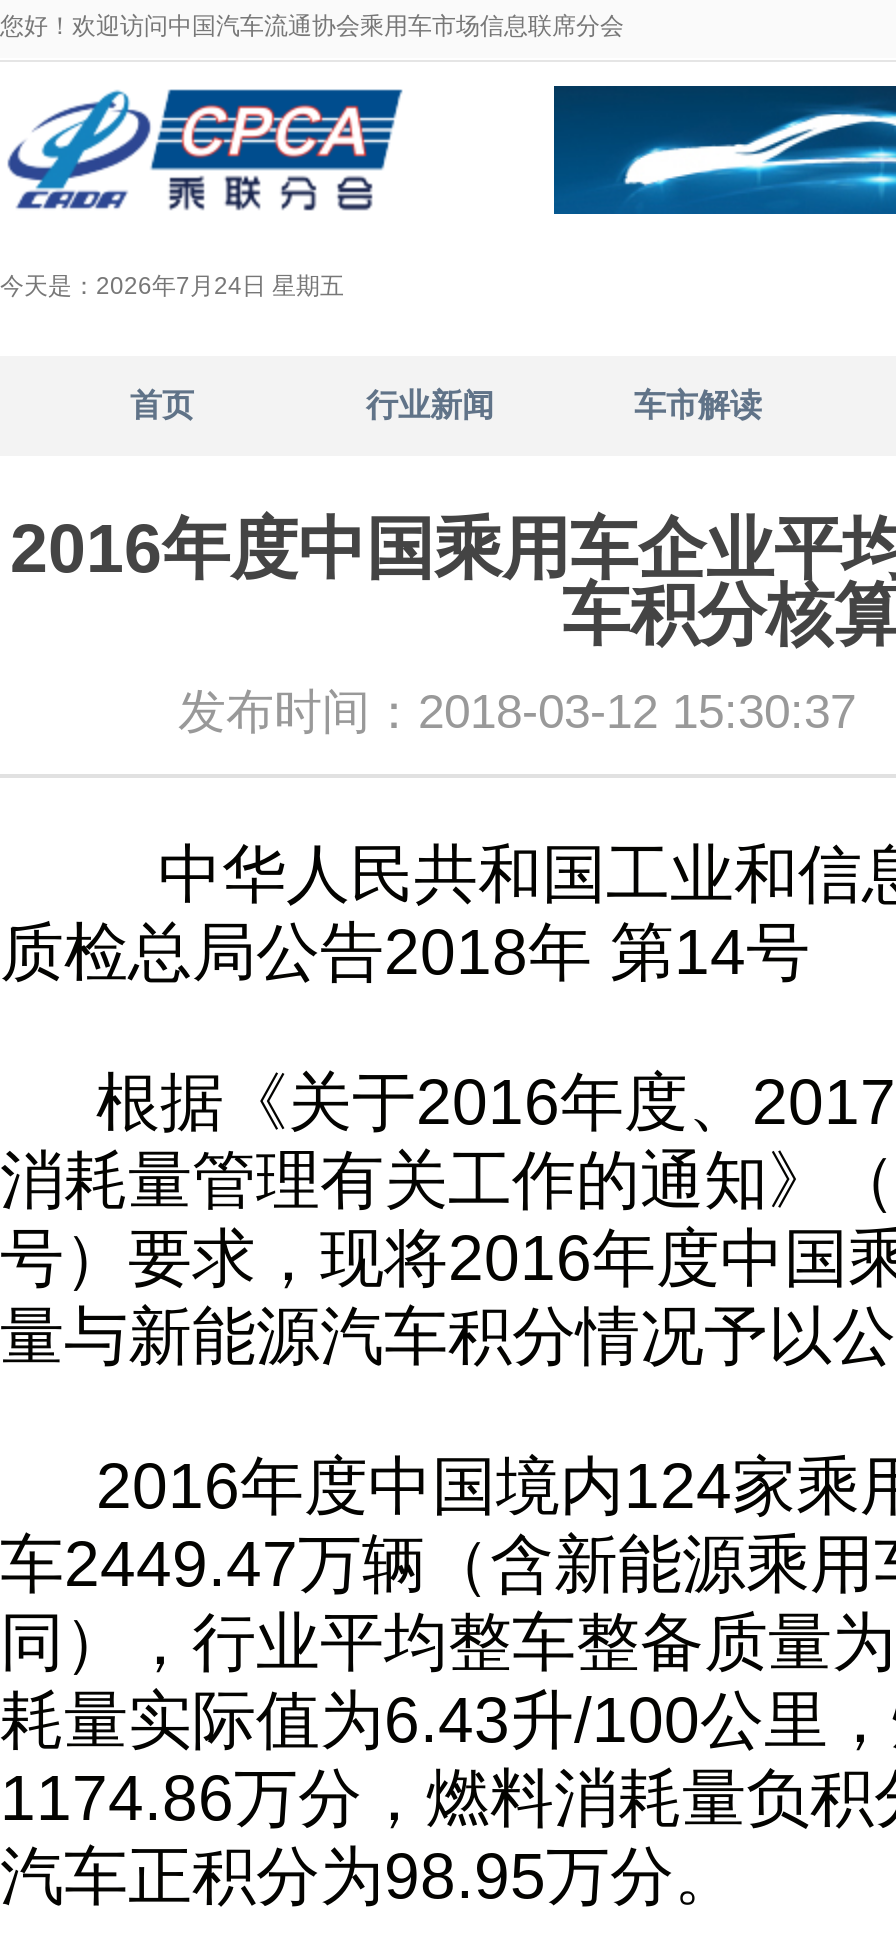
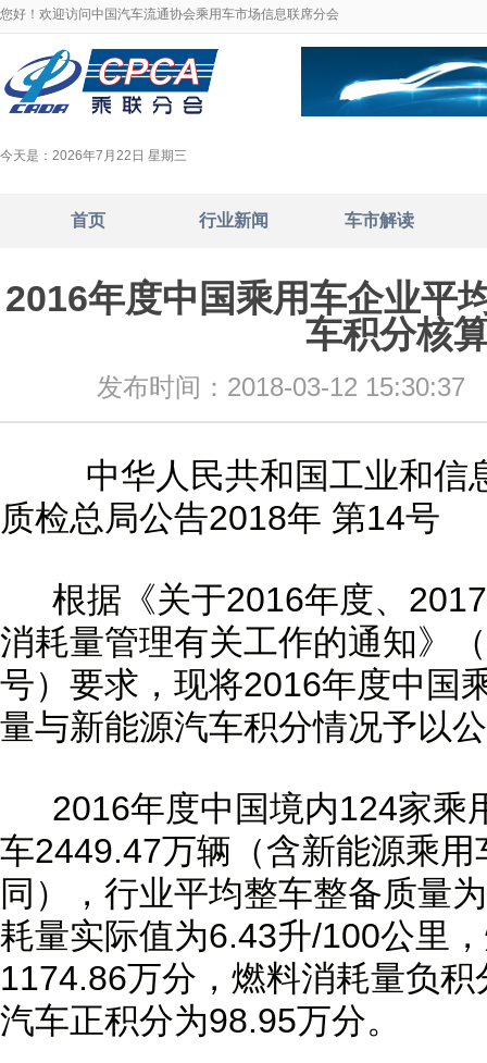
[0,272,344,300] 今天是：2026年7月24日 星期五 -> [0,148,187,163] 今天是：2026年7月22日 星期三

